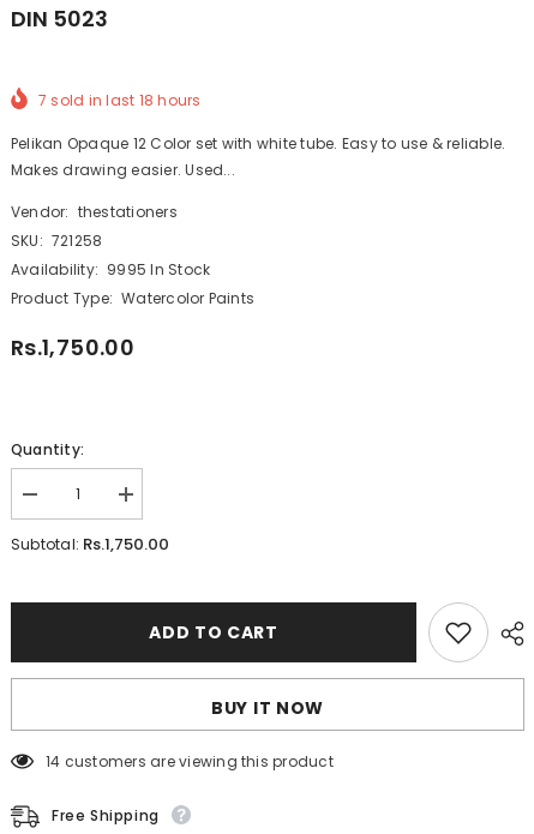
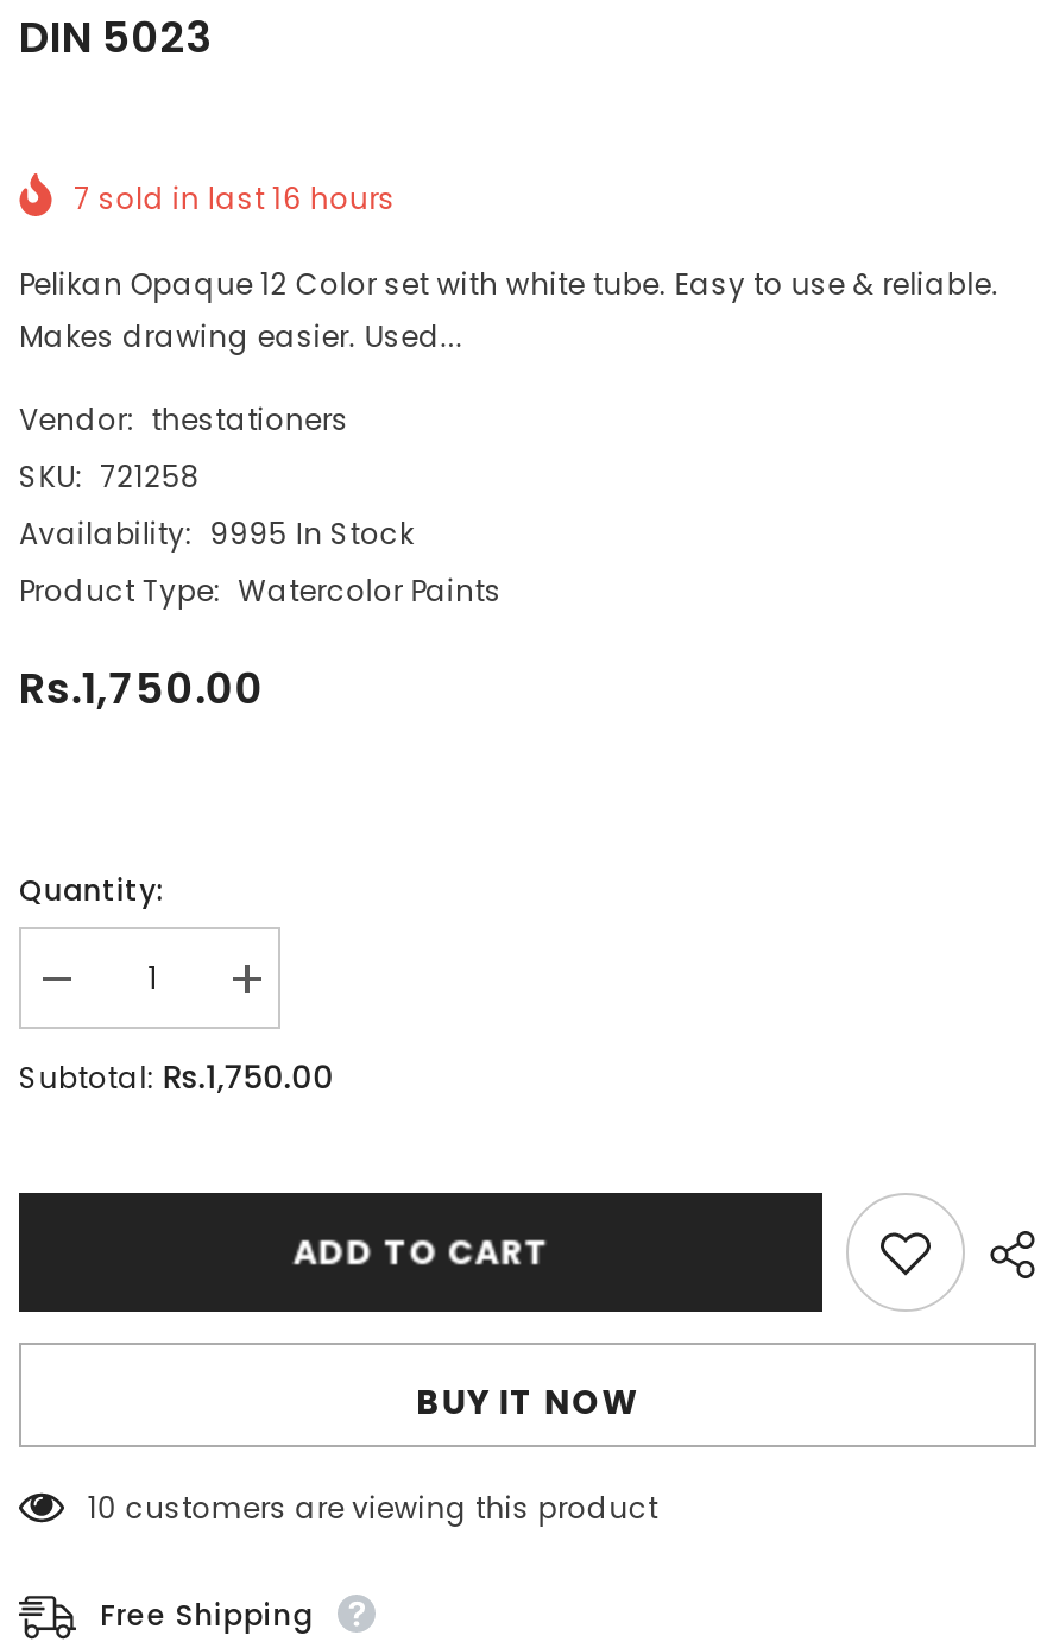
[38,90,201,111] 7 sold in last 18 hours -> [74,178,396,219] 7 sold in last 16 hours
[46,751,333,772] 14 customers are viewing this product -> [88,1488,658,1528] 10 customers are viewing this product

